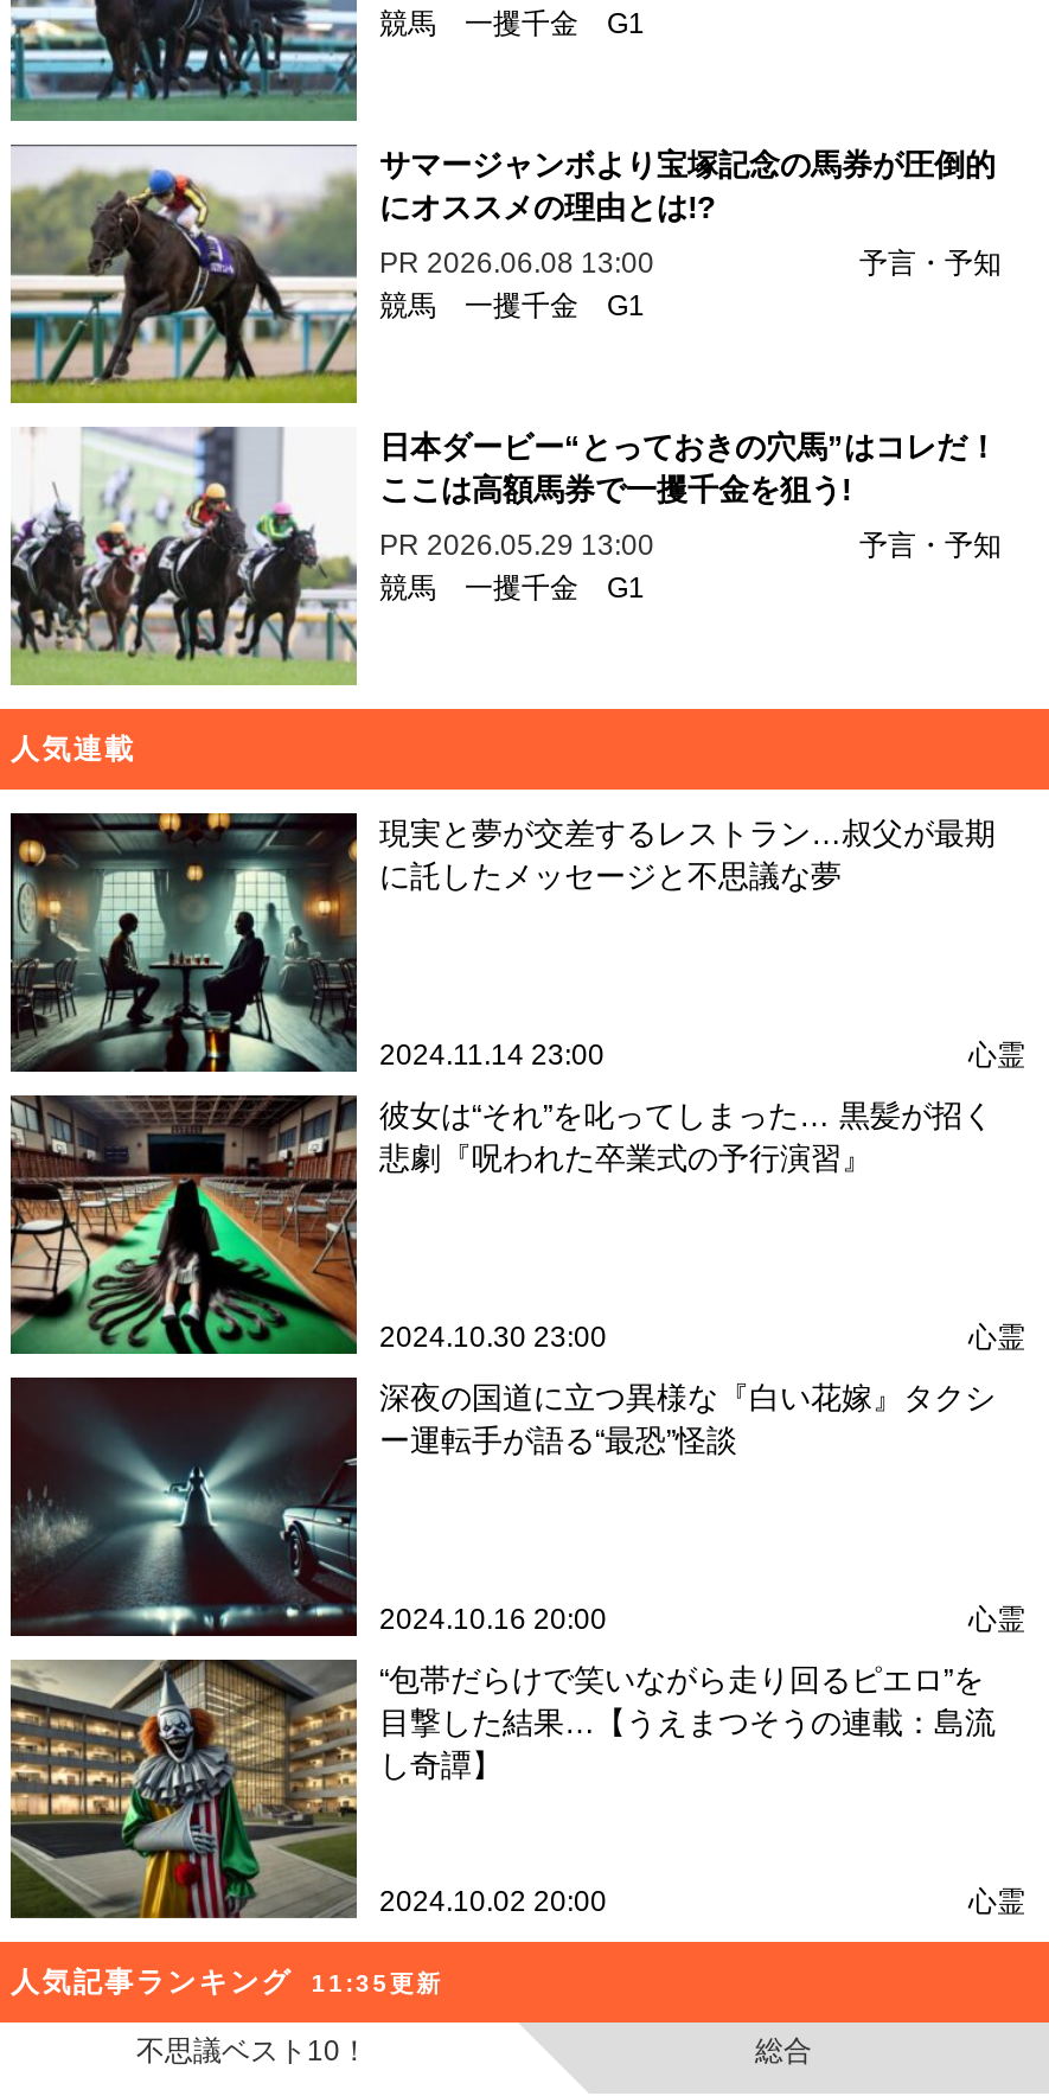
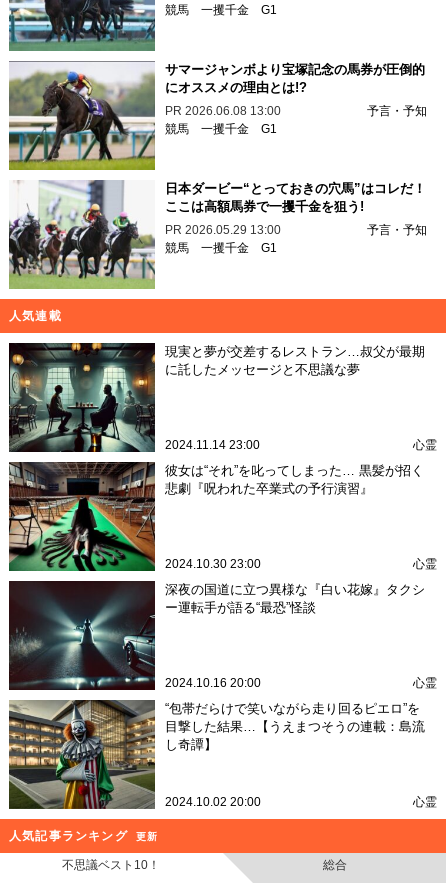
[311,1971,443,1997] 11:35更新 -> [136,831,158,842] 更新

